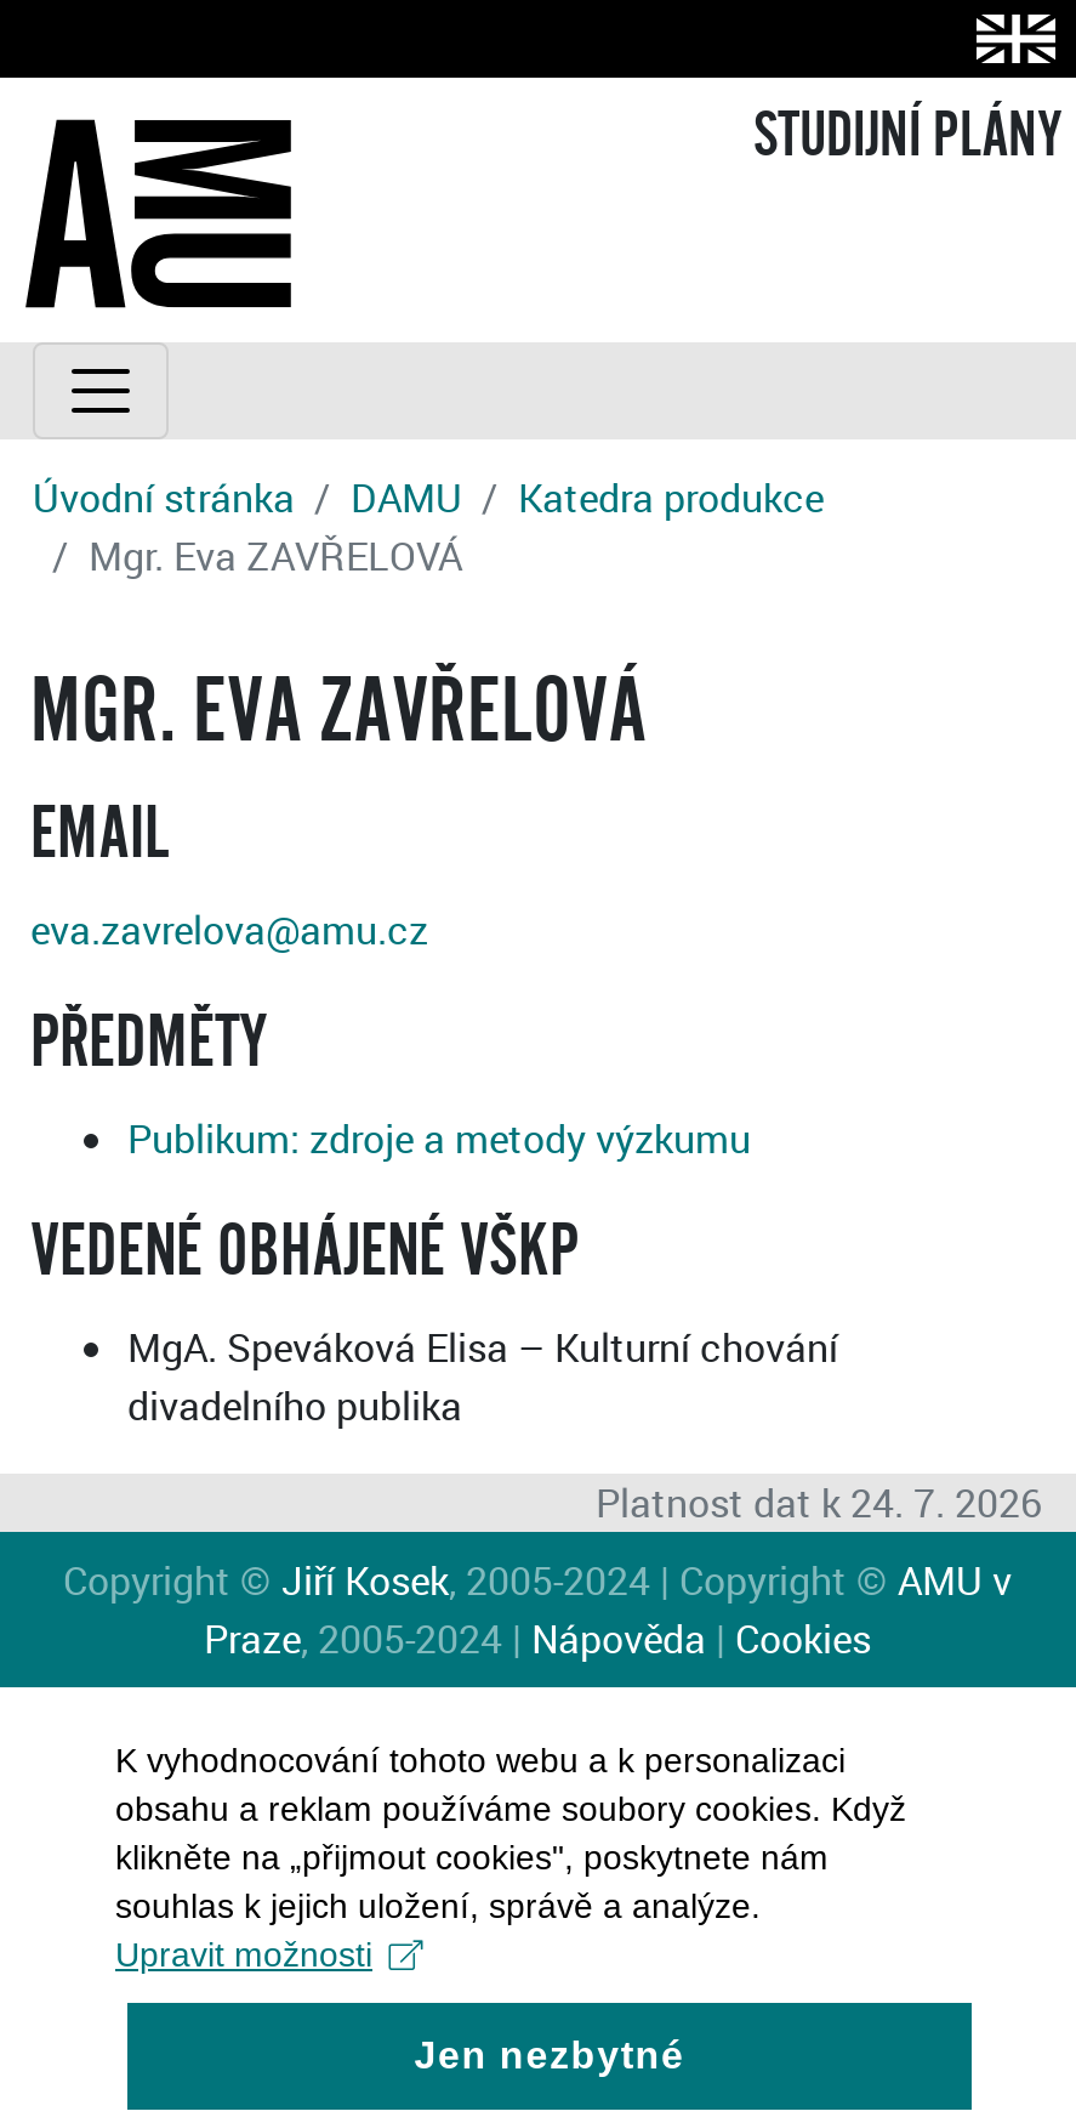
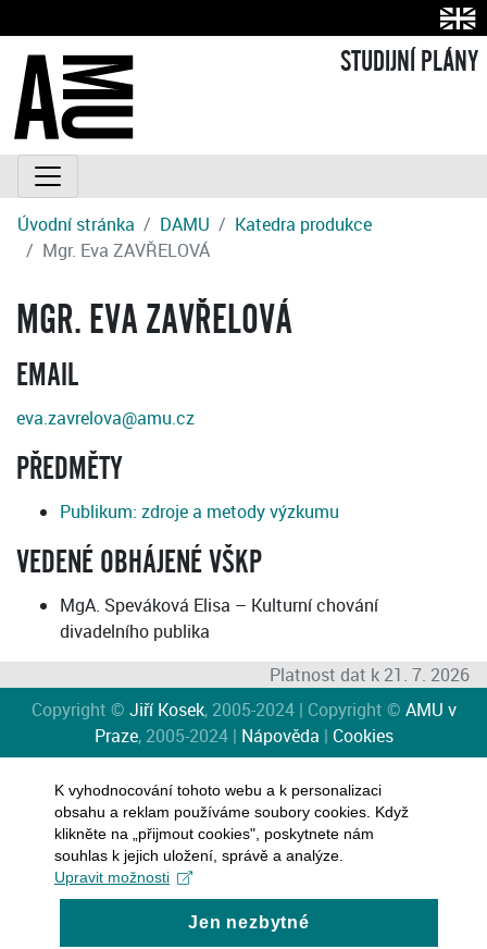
[596,1477,1042,1530] Platnost dat k 24. 7. 2026 -> [270,663,470,687] Platnost dat k 21. 7. 2026

